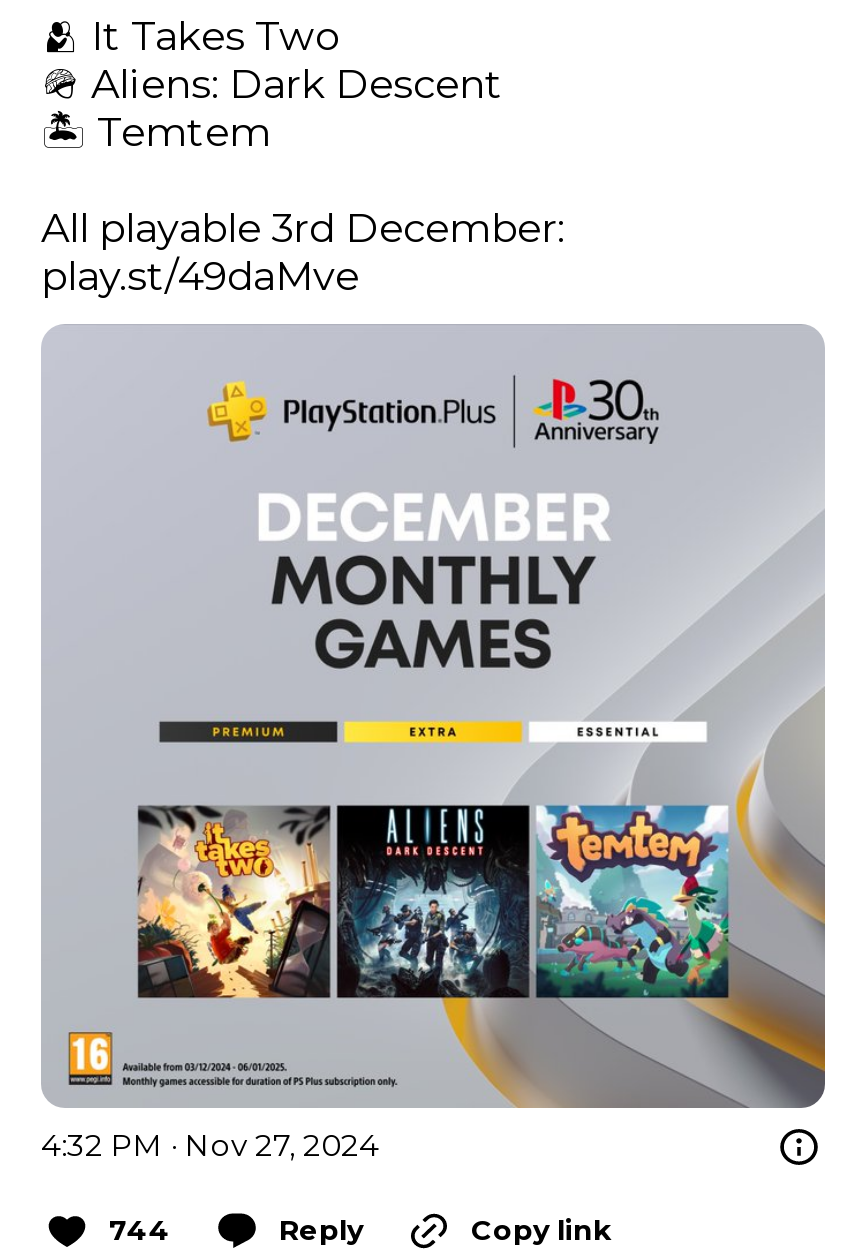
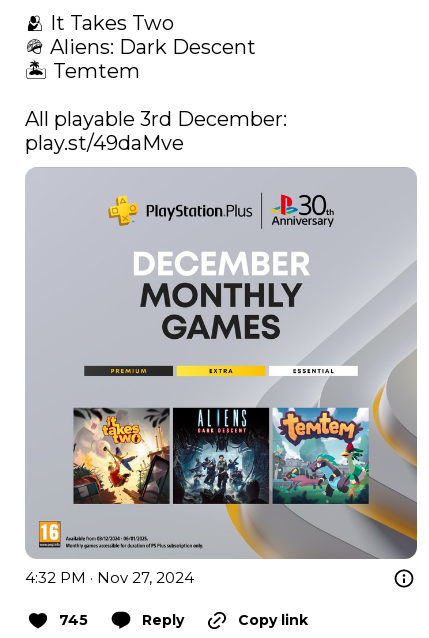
[109,1212,171,1248] 744 -> [59,611,88,629] 745

